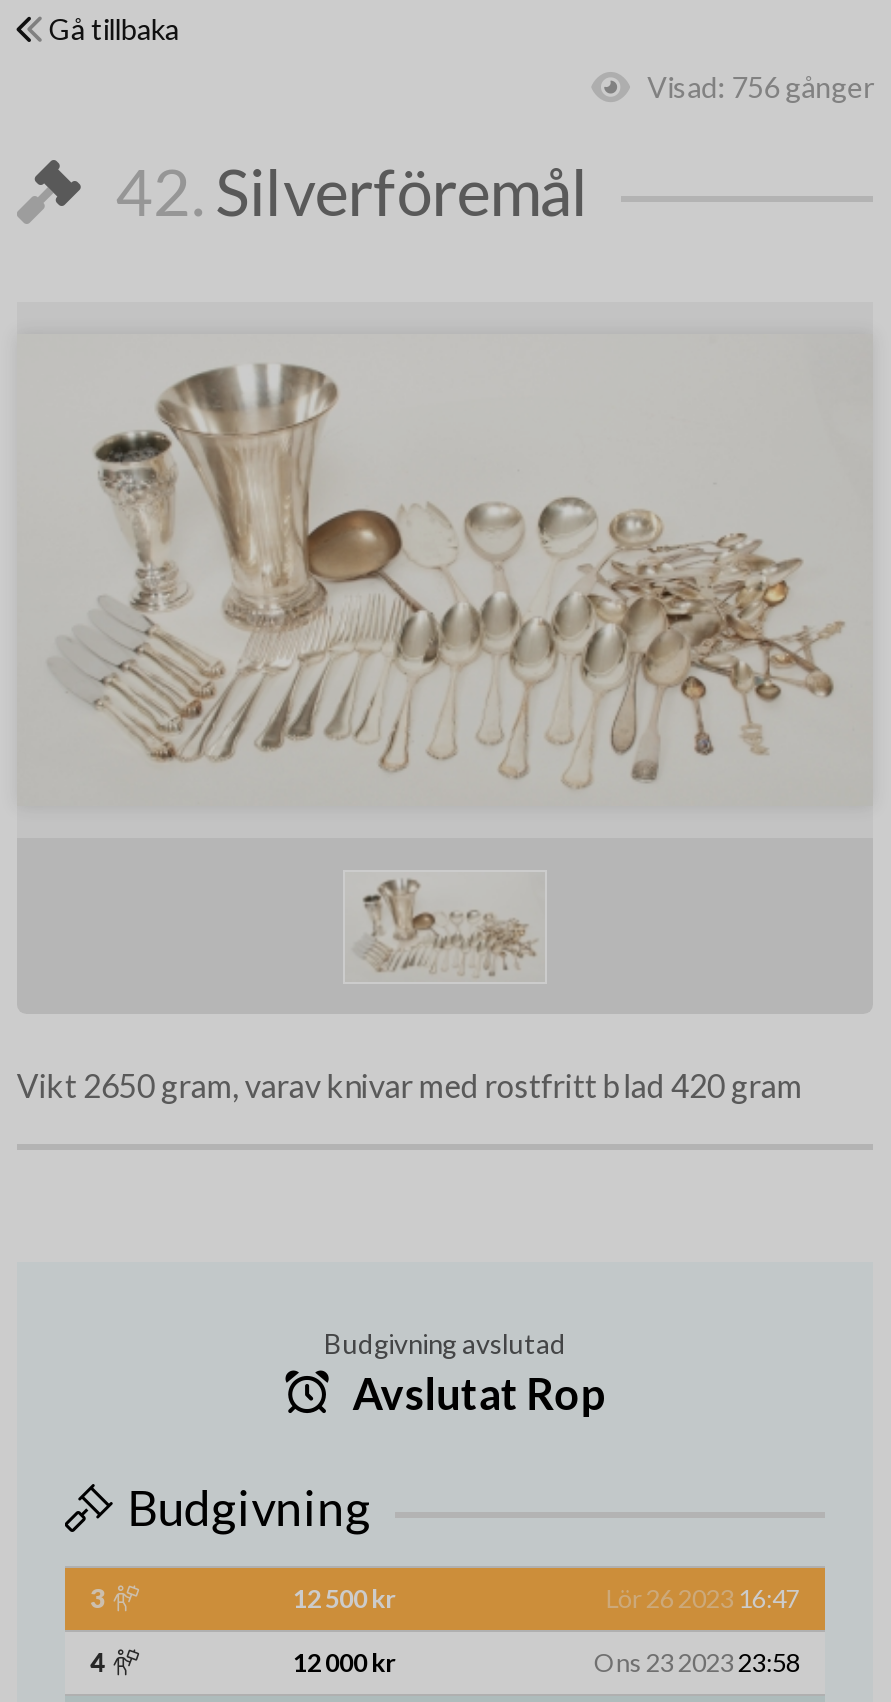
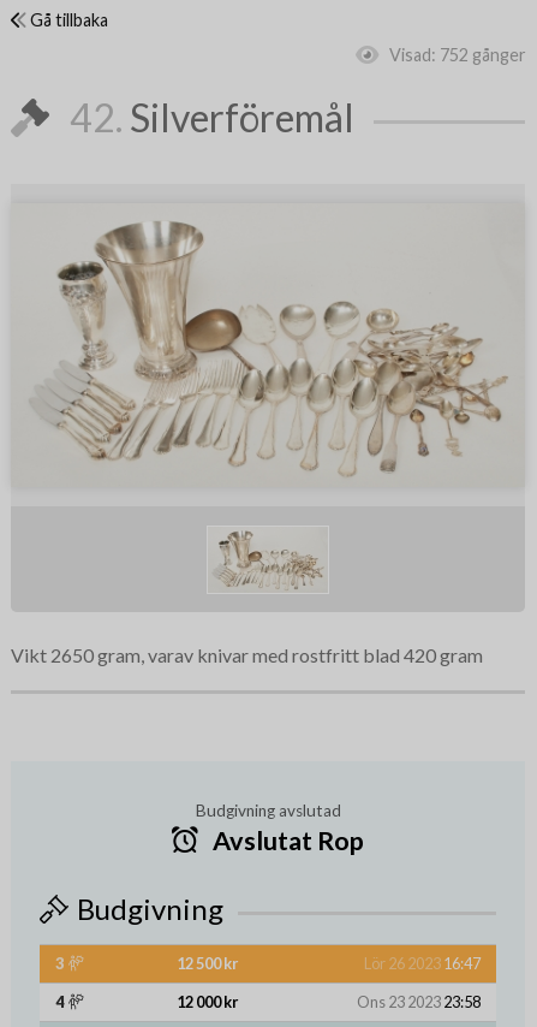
[647,70,875,104] Visad: 756 gånger -> [389,44,526,65] Visad: 752 gånger

